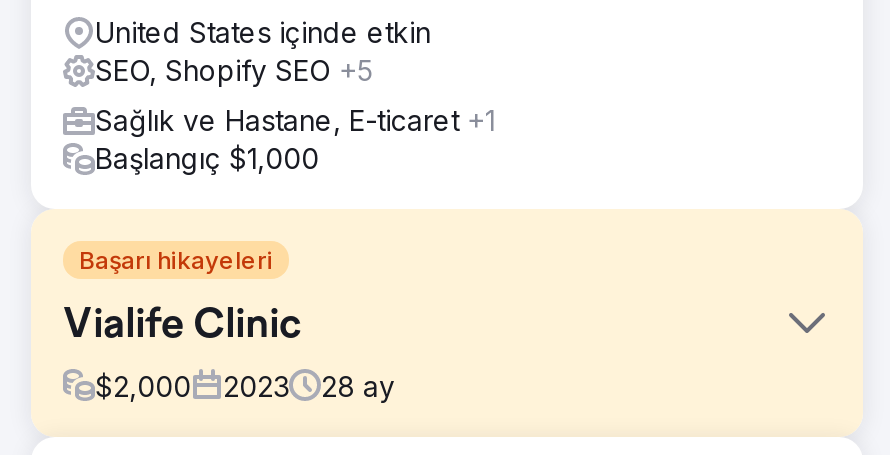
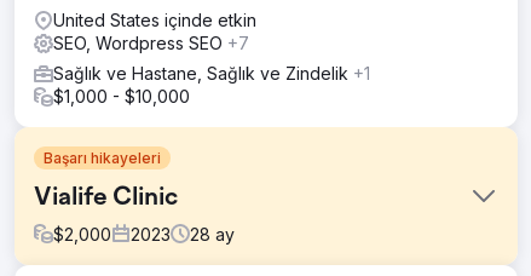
[95,52,373,86] SEO, Shopify SEO +5 -> [53,32,249,53] SEO, Wordpress SEO +7
[95,102,495,174] Sağlık ve Hastane, E-ticaret +1 | Başlangıç $1,000 -> [53,62,370,106] Sağlık ve Hastane, Sağlık ve Zindelik +1 | $1,000 - $10,000

